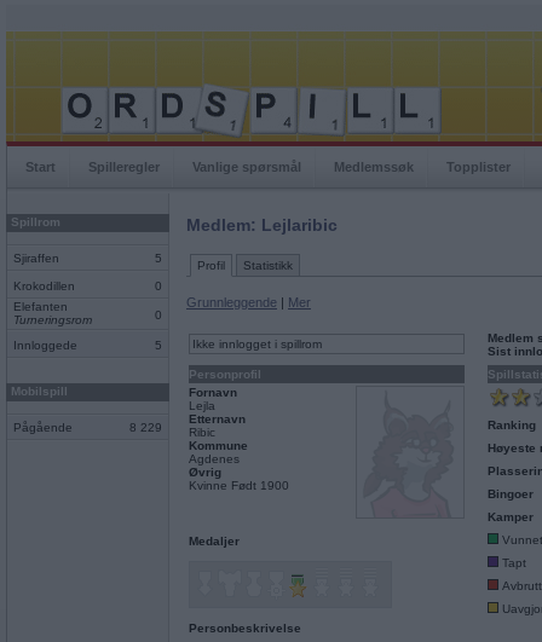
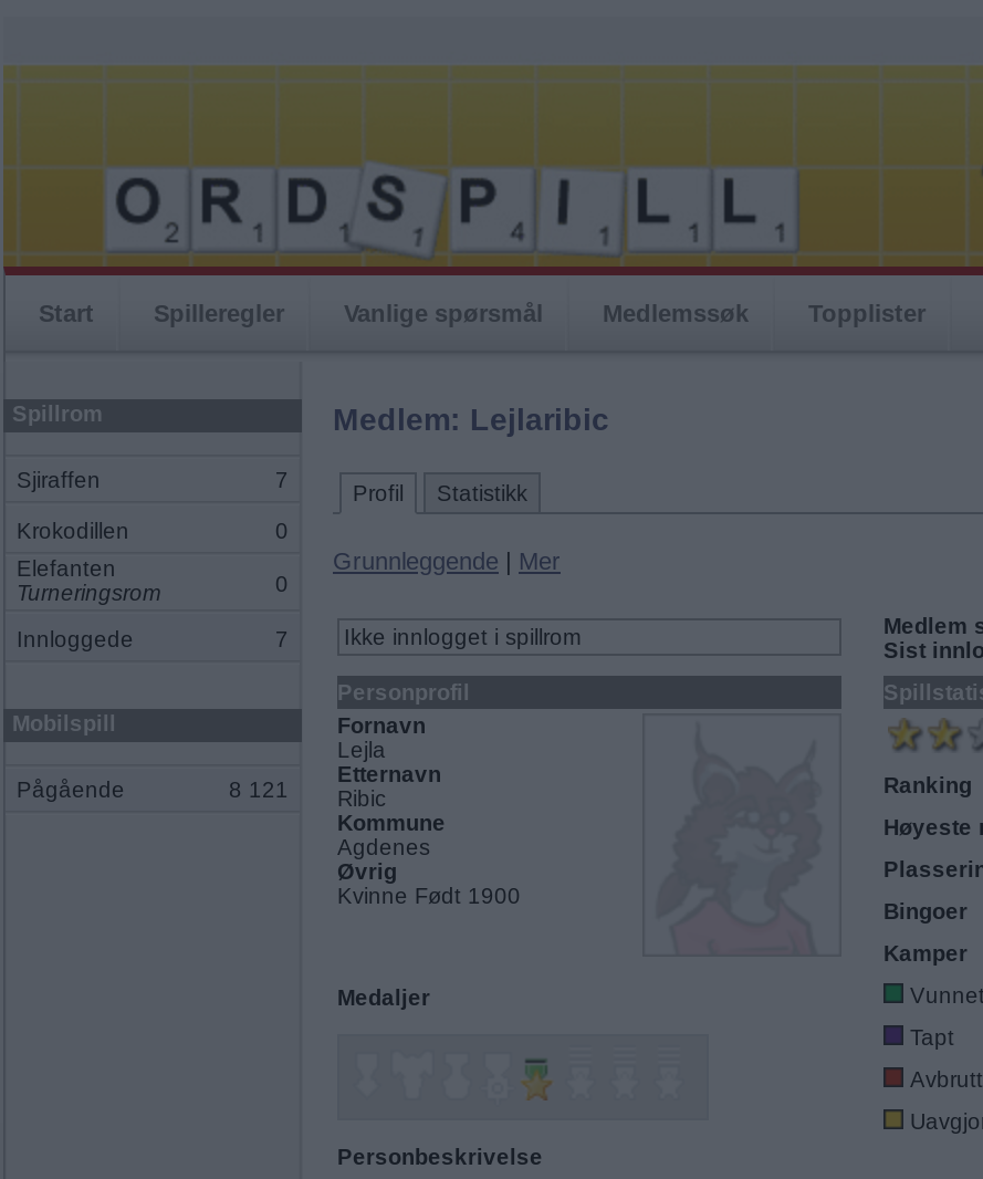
[155,251,162,265] 5 -> [275,468,289,492] 7
[155,339,162,352] 5 -> [275,627,289,651] 7
[129,421,215,439] 8 229 Ribic -> [229,778,386,811] 8 121 Ribic

